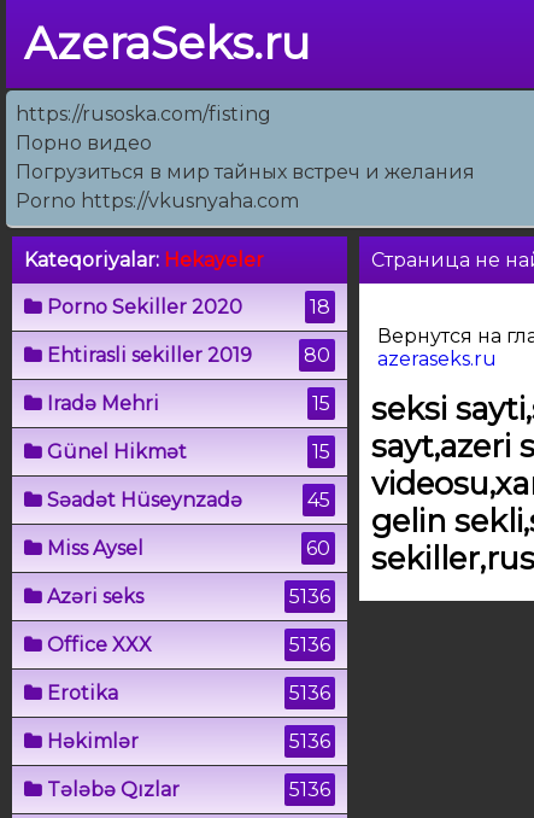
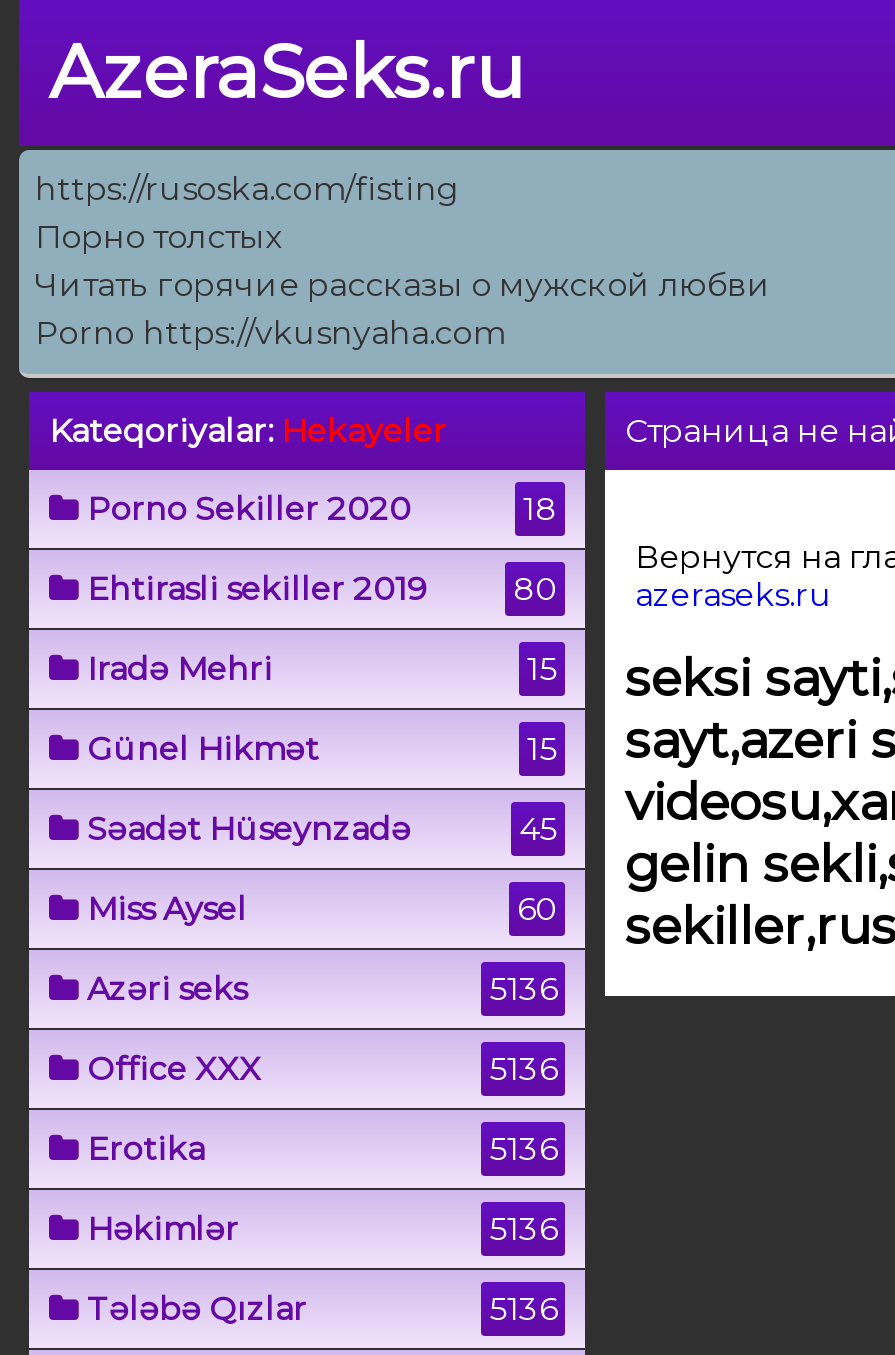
[16,132,475,183] Порно видео | Погрузиться в мир тайных встреч и желания -> [35,218,771,304] Порно толстых | Читать горячие рассказы о мужской любви

